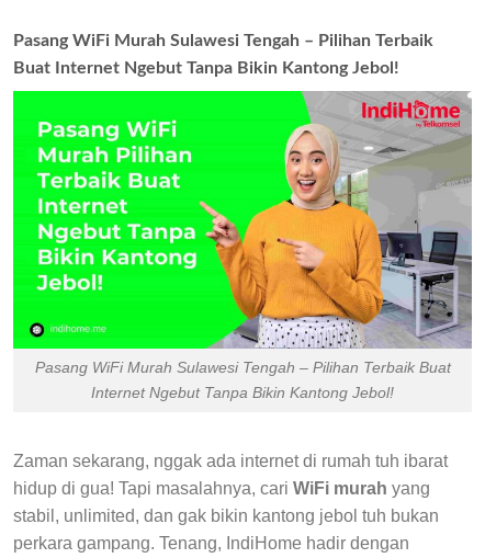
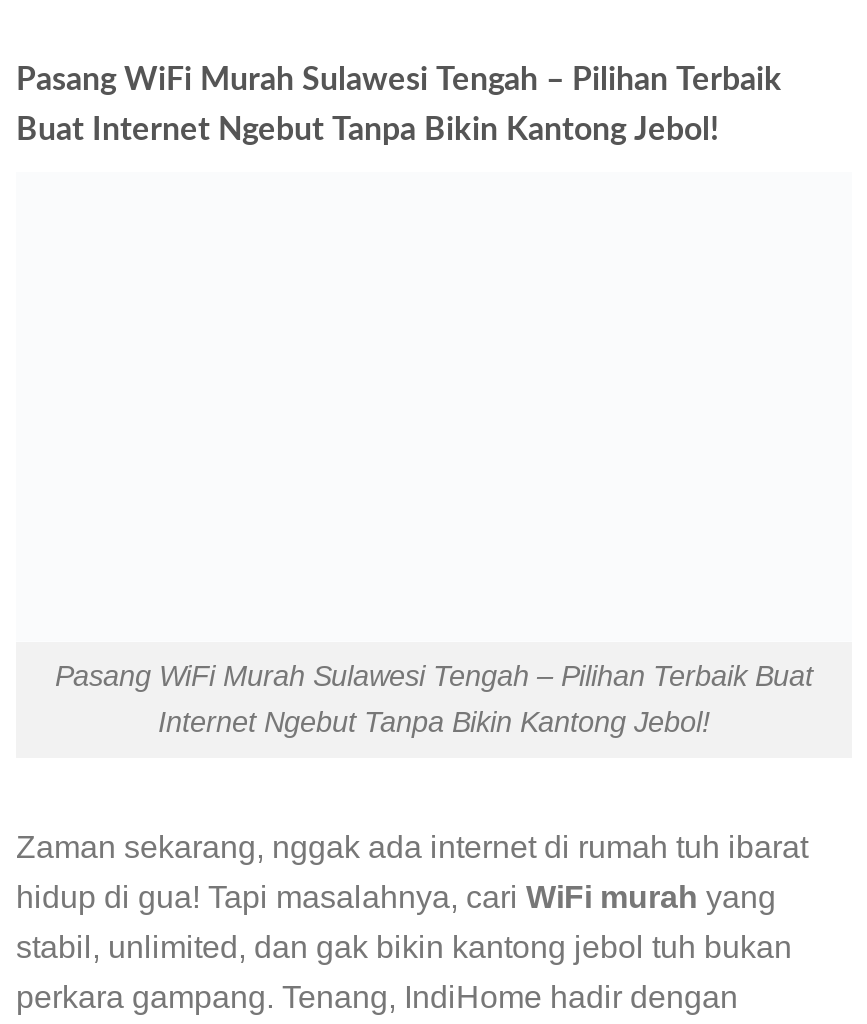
[12,90,473,350] [image] -> none

